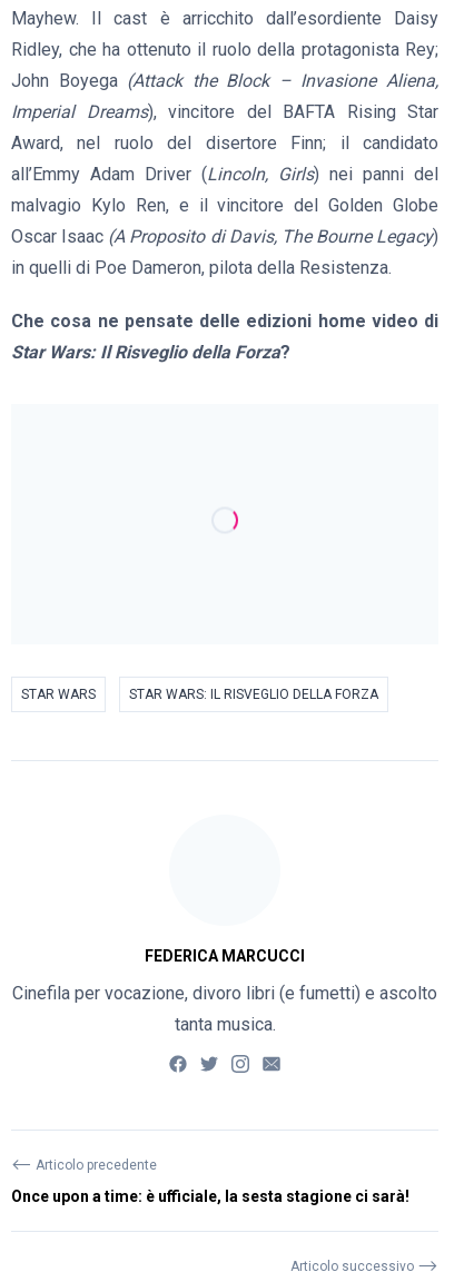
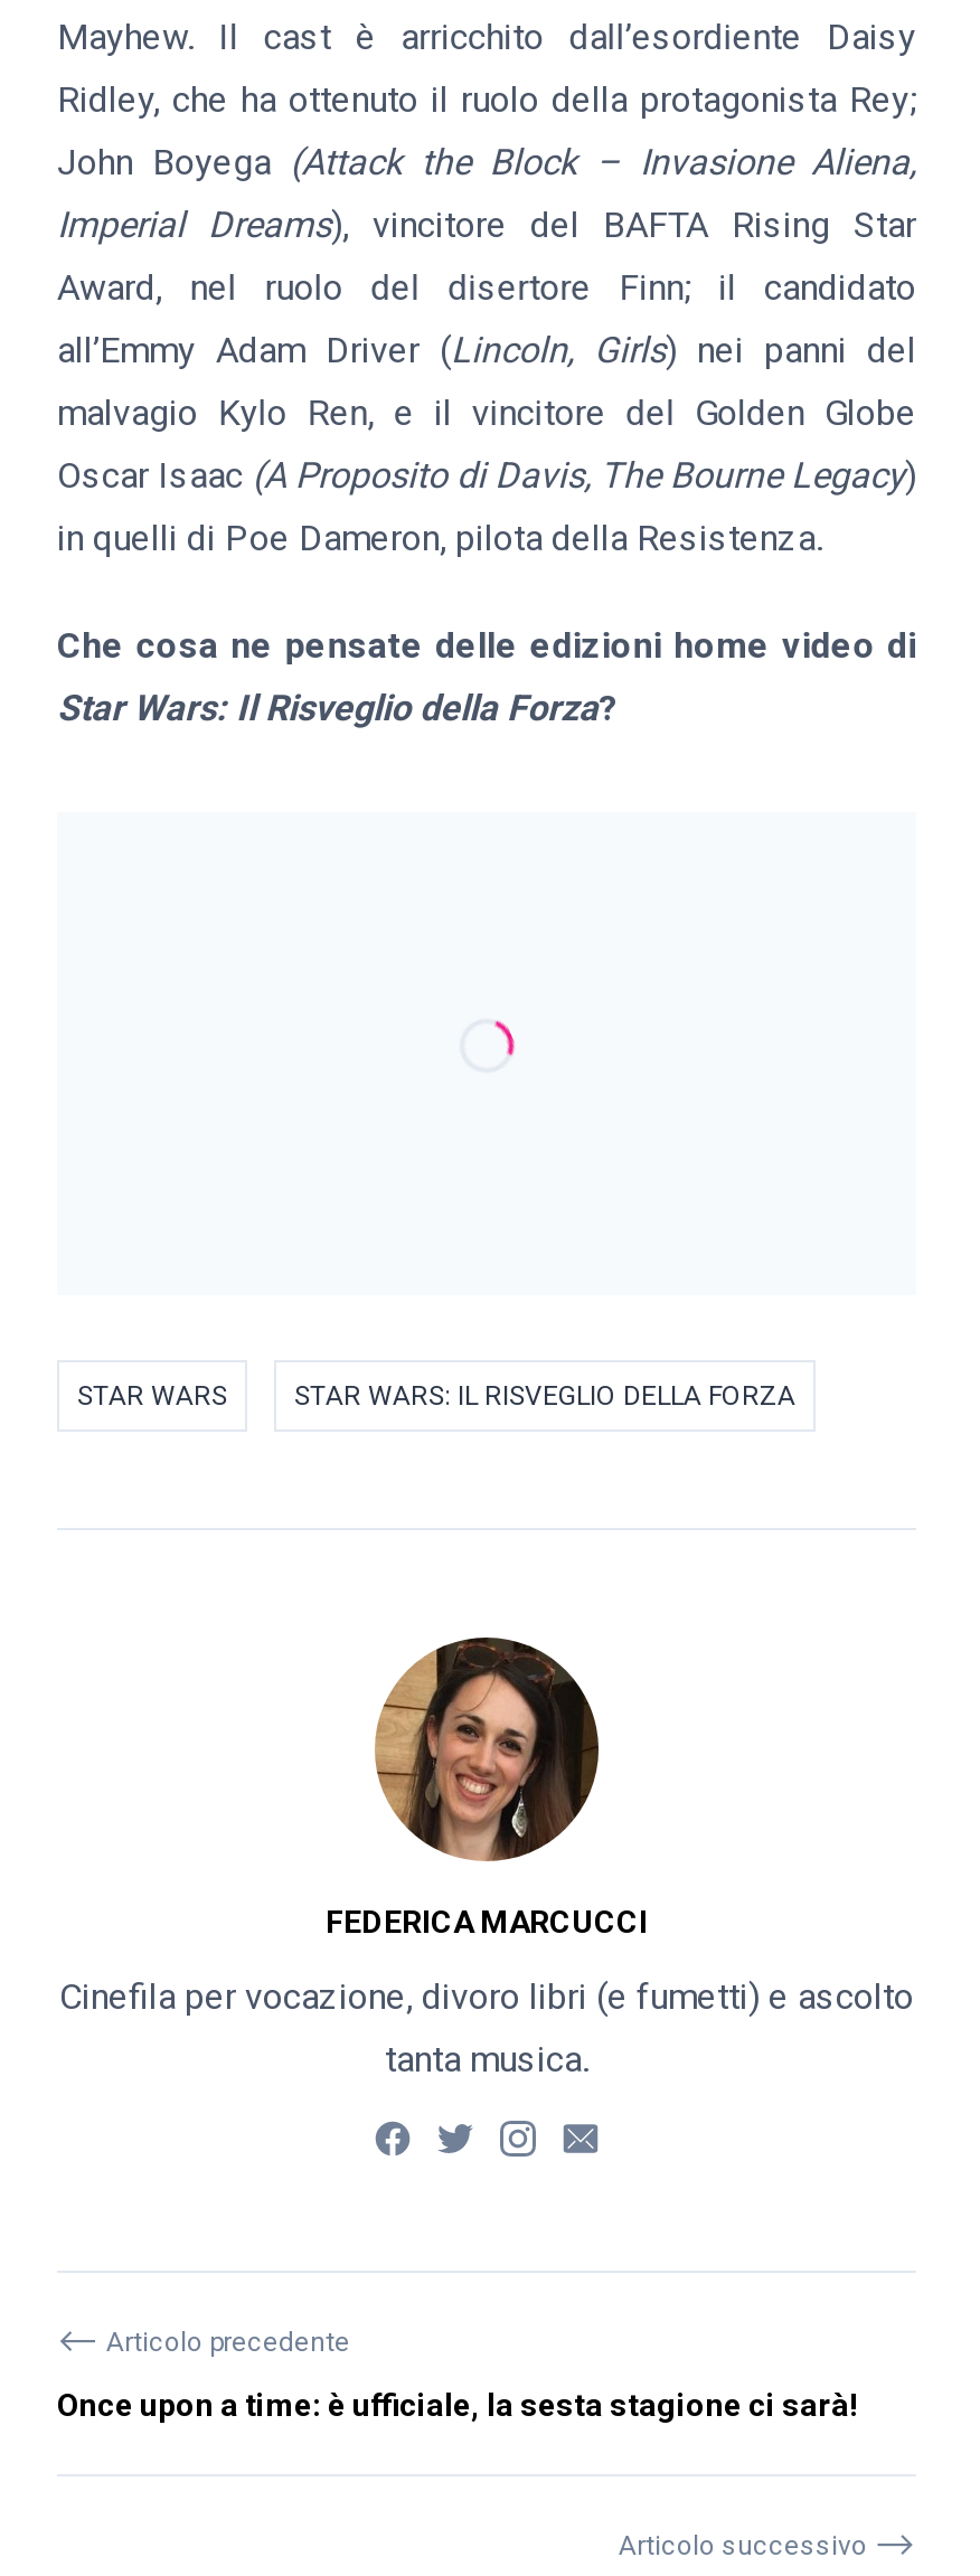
none -> [373,1635,601,1863] [image]

